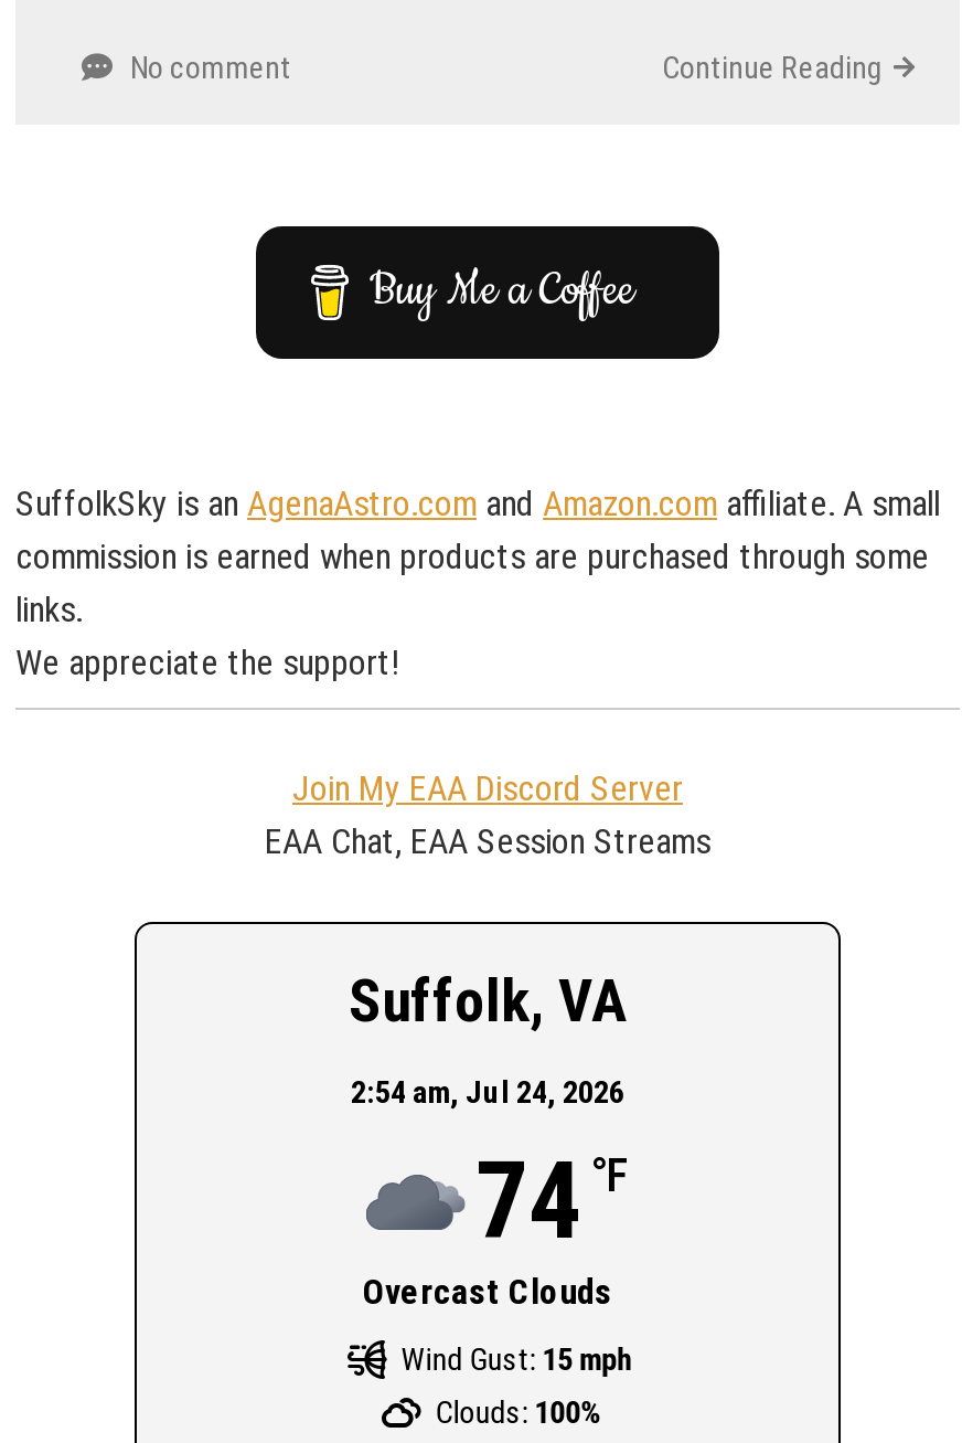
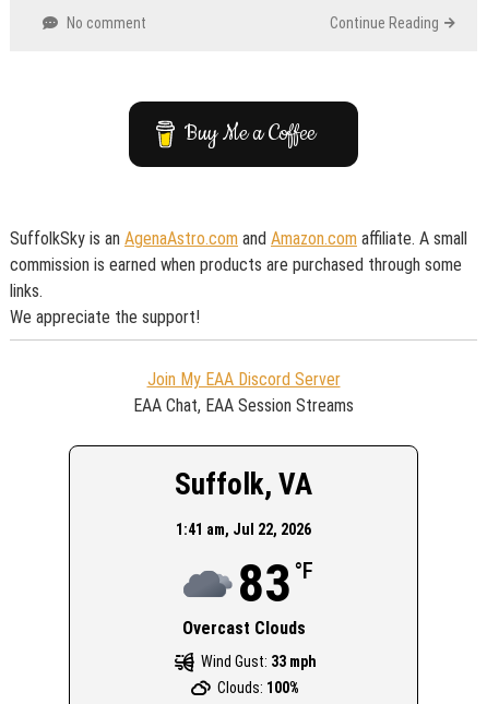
[351,1074,624,1109] 2:54 am, Jul 24, 2026 -> [176,521,311,538] 1:41 am, Jul 22, 2026
[475,1138,628,1264] 74 °F -> [237,553,313,615] 83 °F
[401,1341,635,1376] Wind Gust: 15 mph -> [201,653,316,670] Wind Gust: 33 mph

